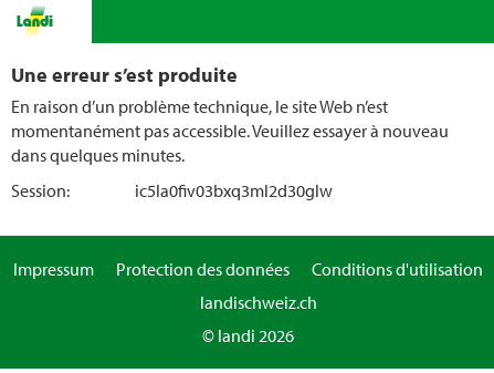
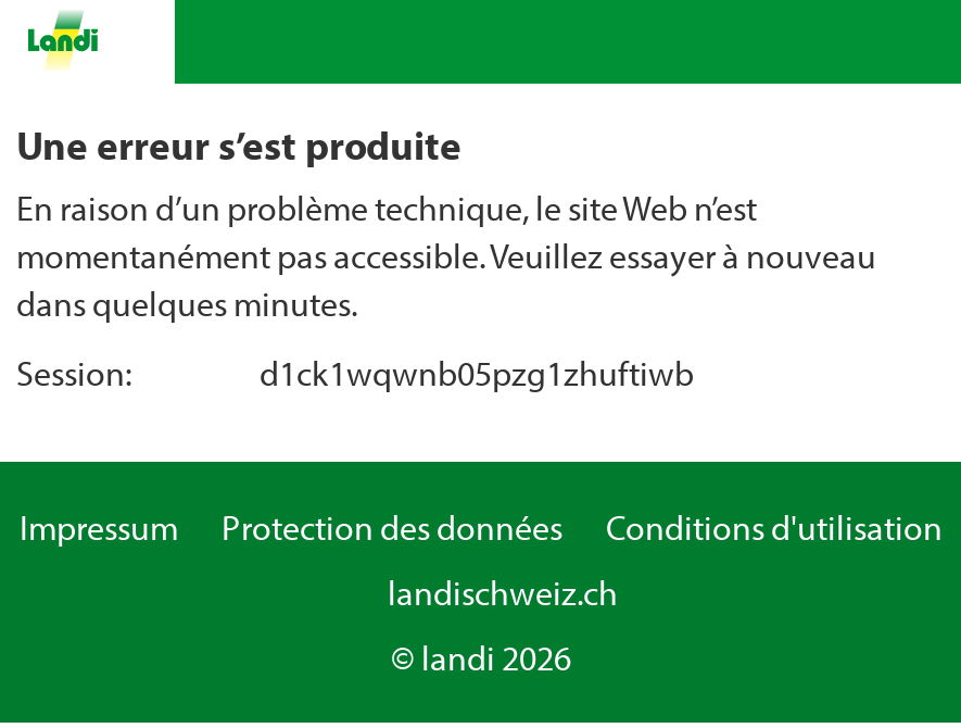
[135,179,333,201] ic5la0fiv03bxq3ml2d30glw -> [260,351,694,394] d1ck1wqwnb05pzg1zhuftiwb

